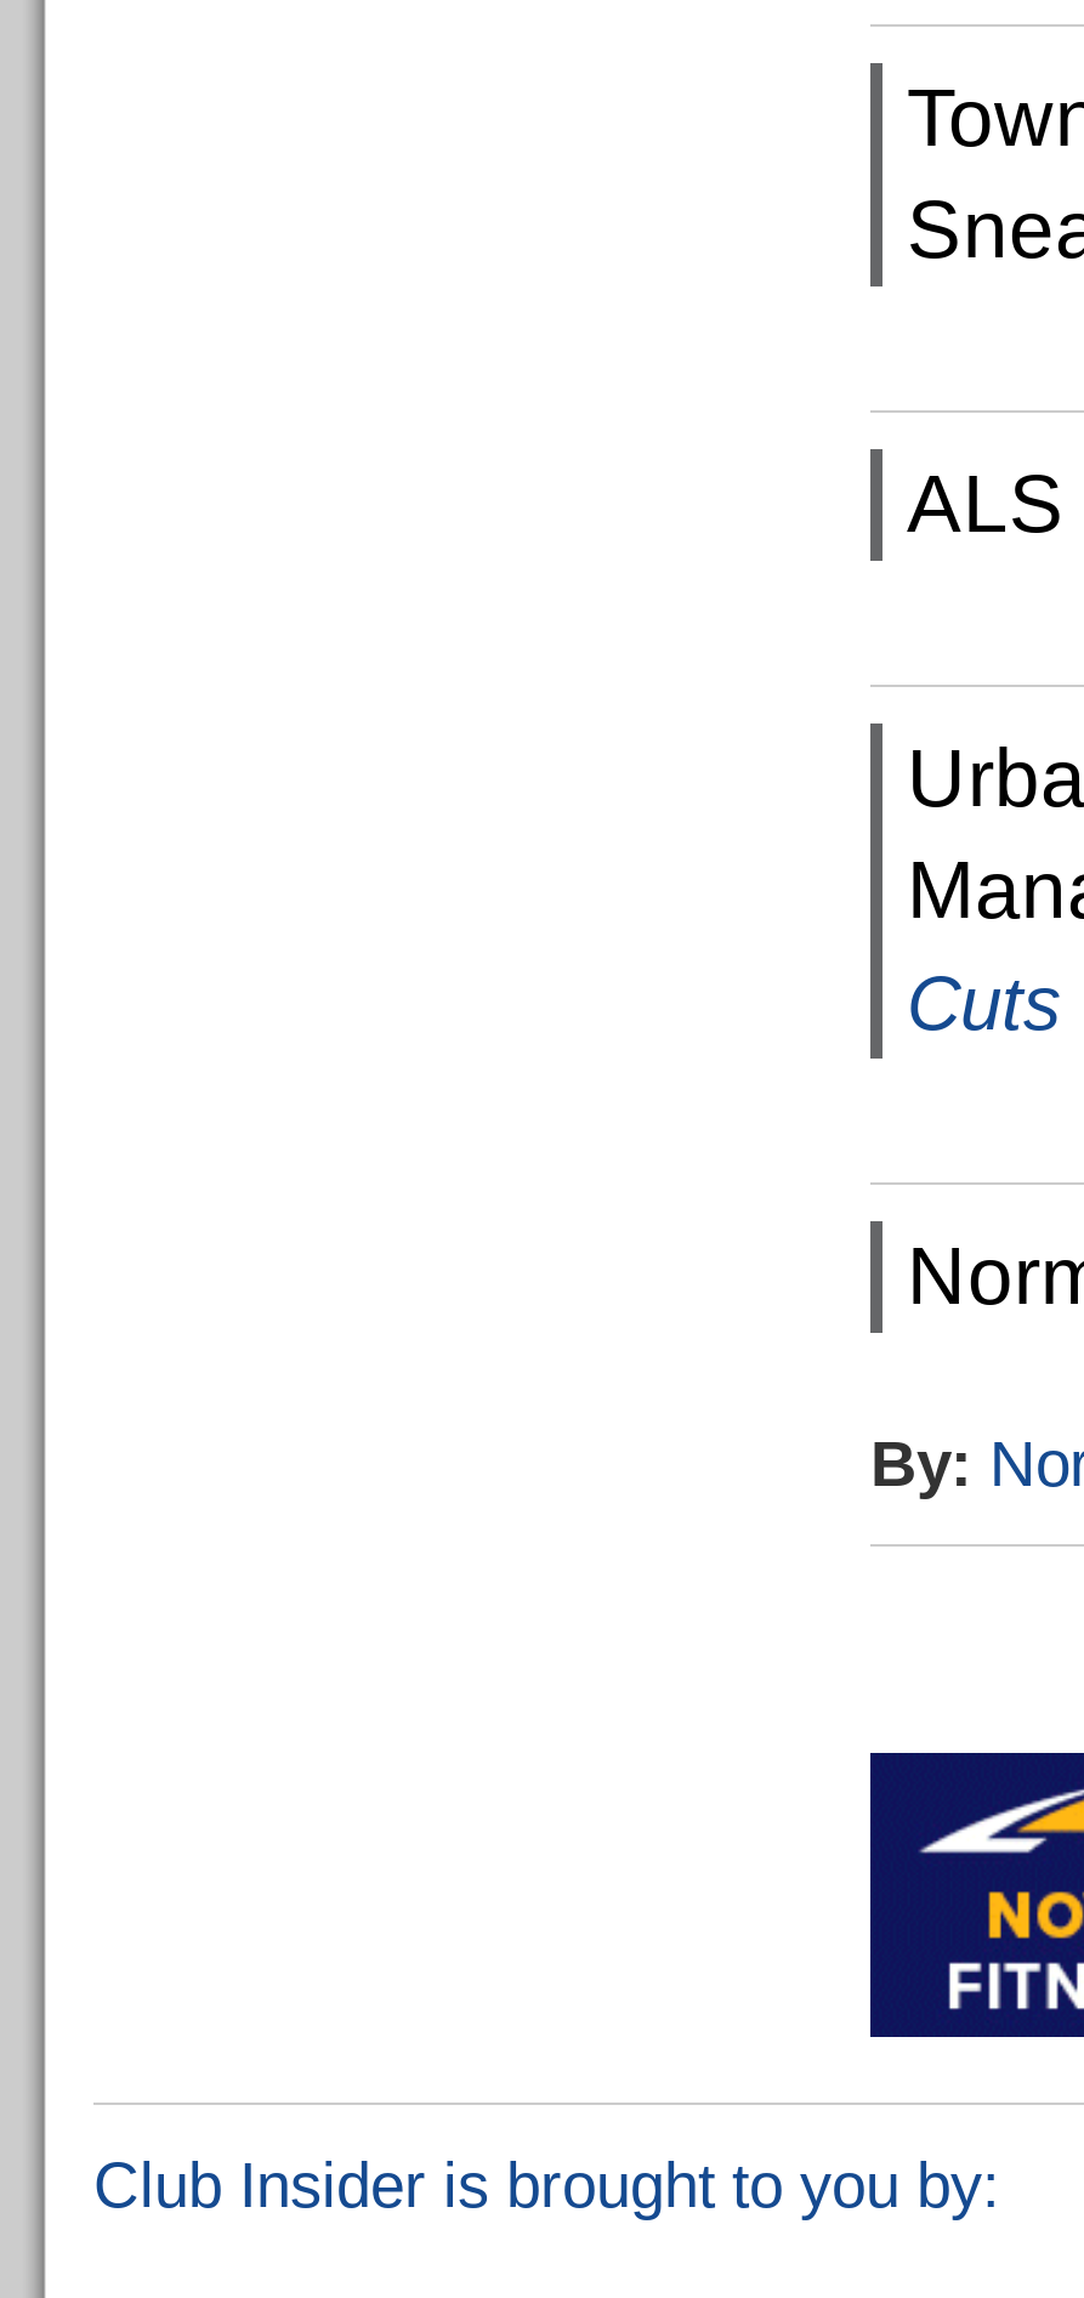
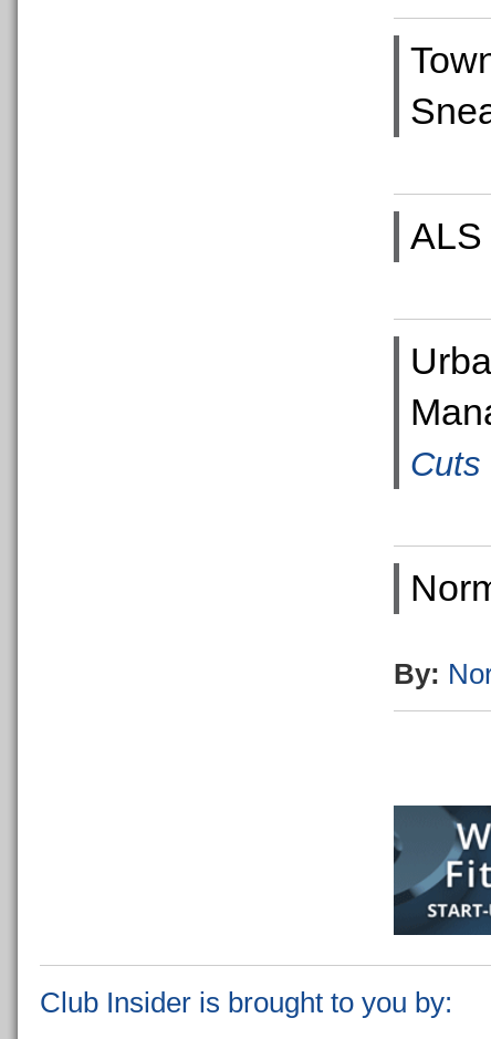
[870,1753,1077,2037] [image] -> [394,806,488,935] [image]

